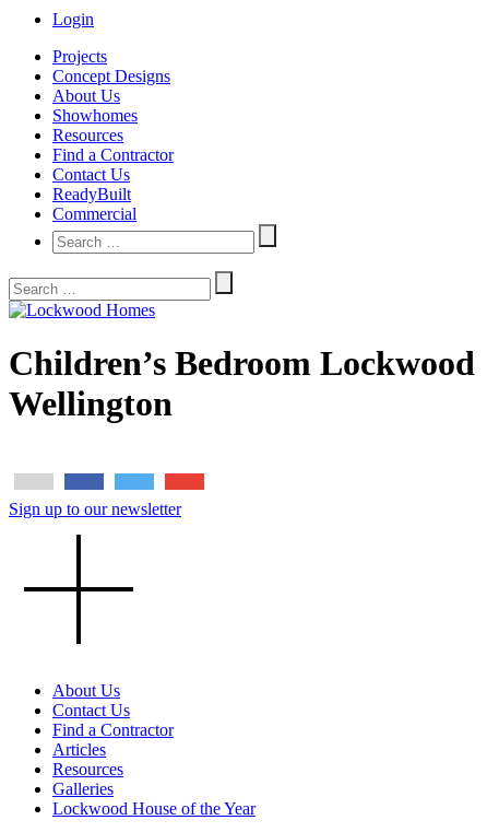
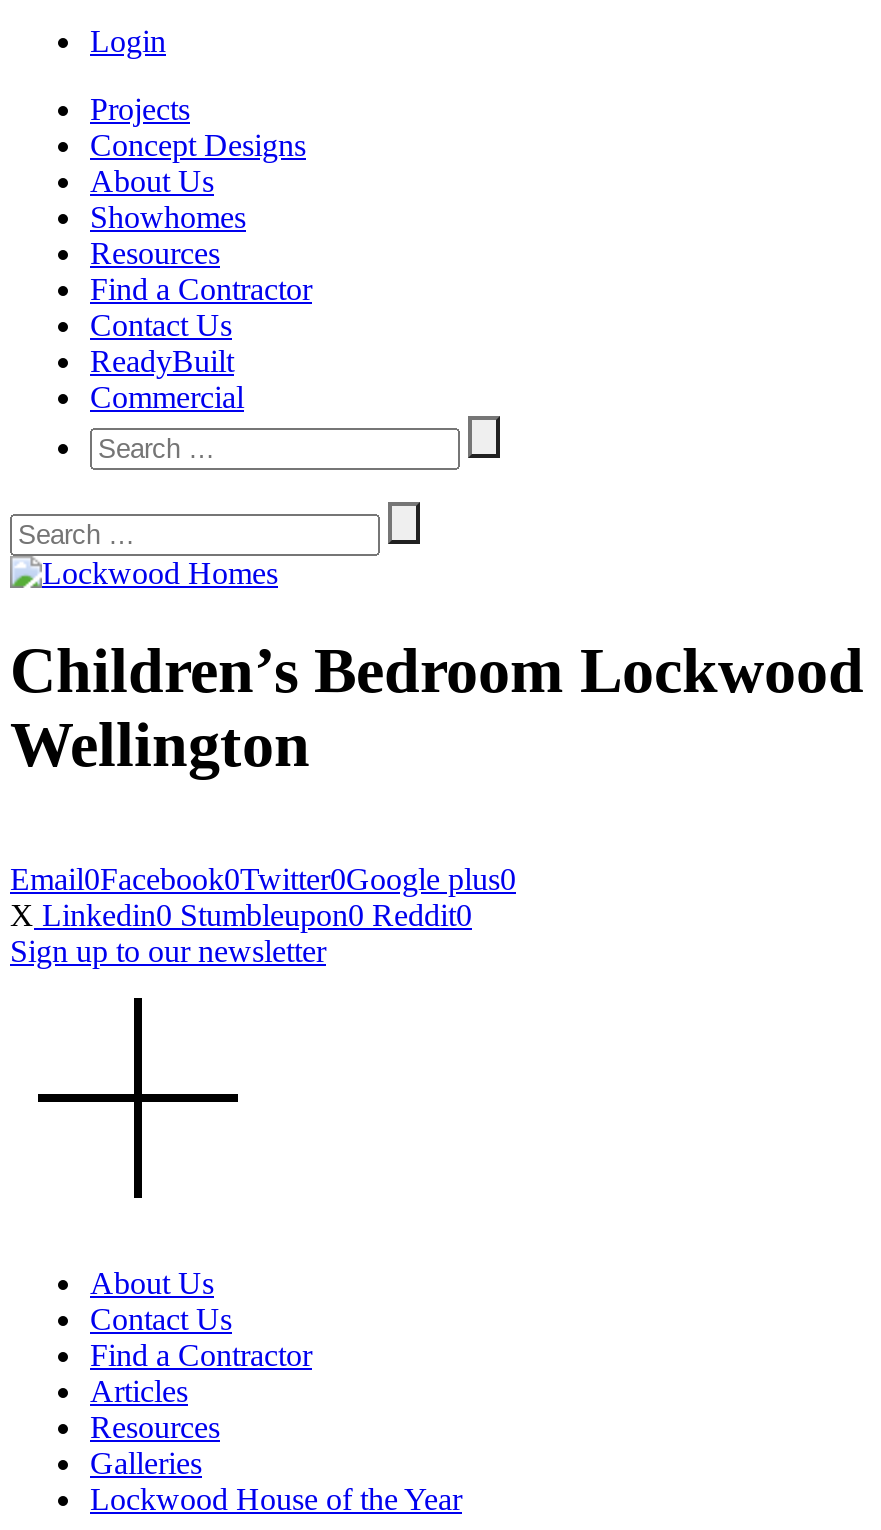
none -> [10,862,516,932] Email0Facebook0Twitter0Google plus0 | X Linkedin0 Stumbleupon0 Reddit0

